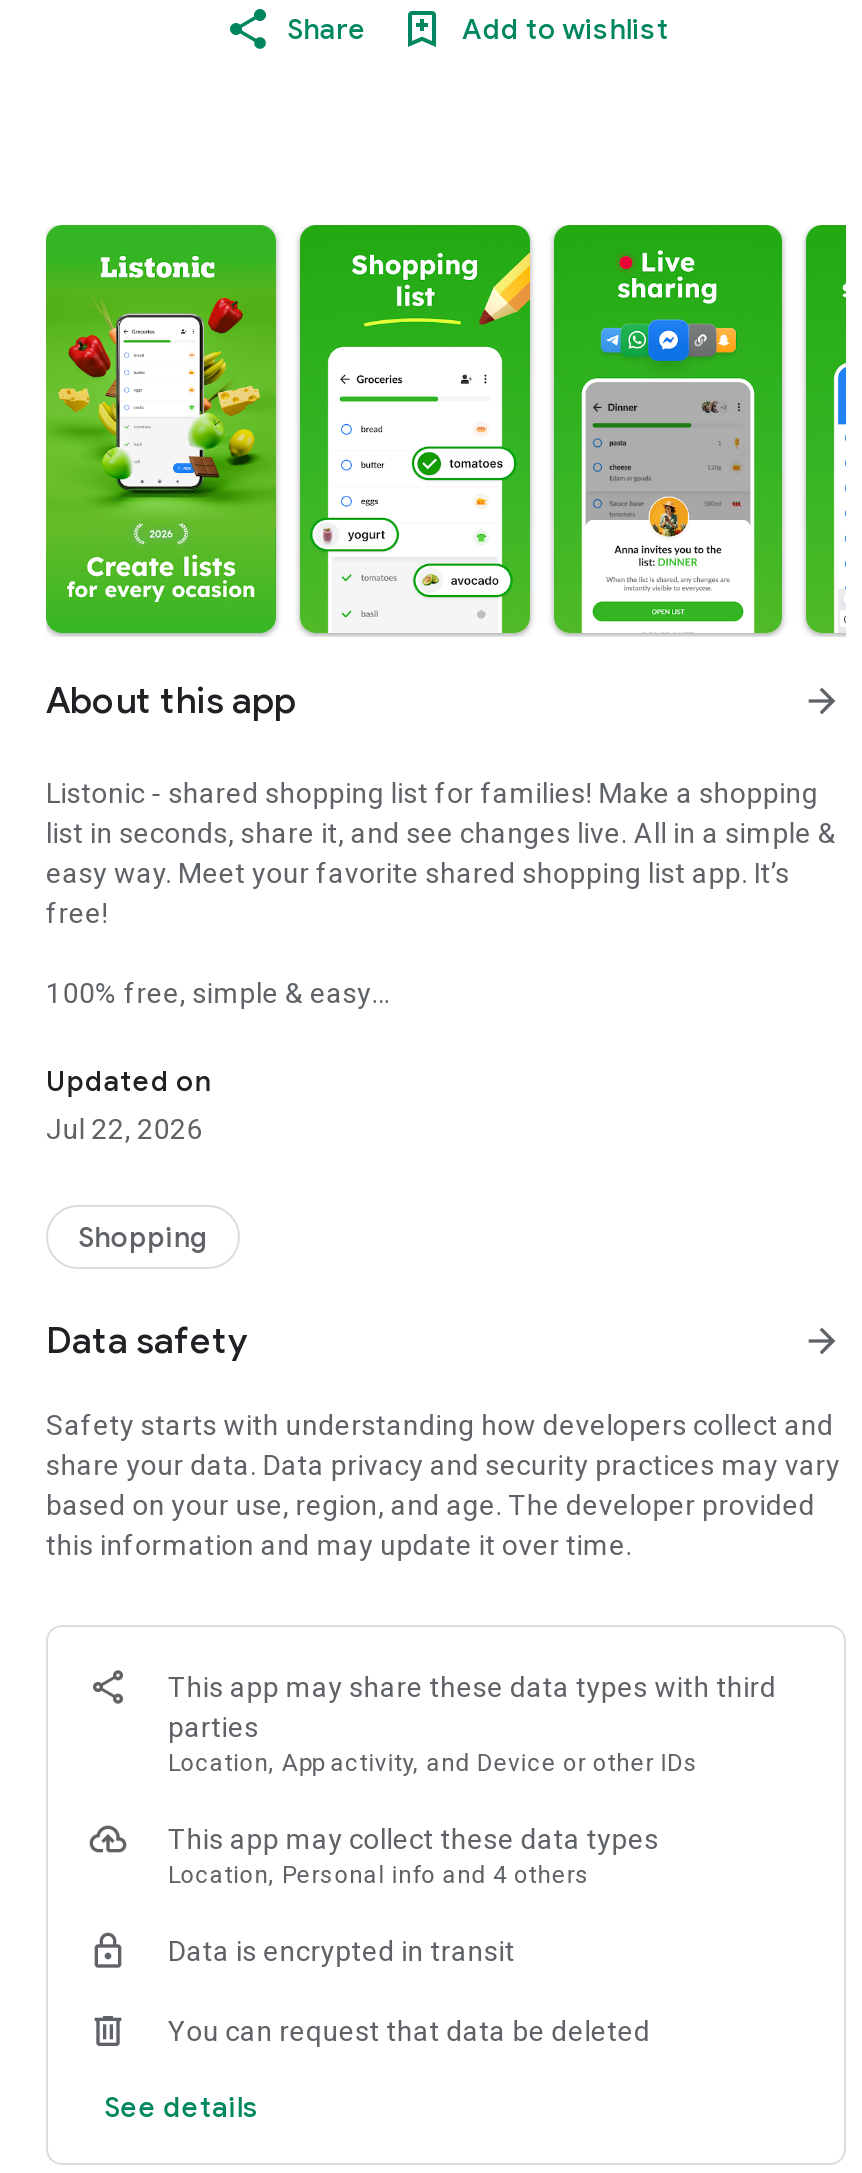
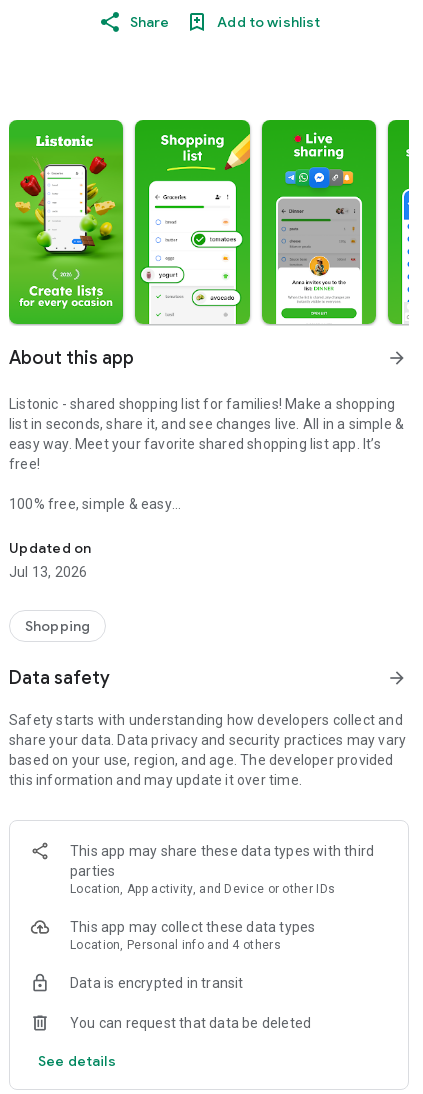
[46,1113,203,1145] Jul 22, 2026 -> [9,564,87,580] Jul 13, 2026

